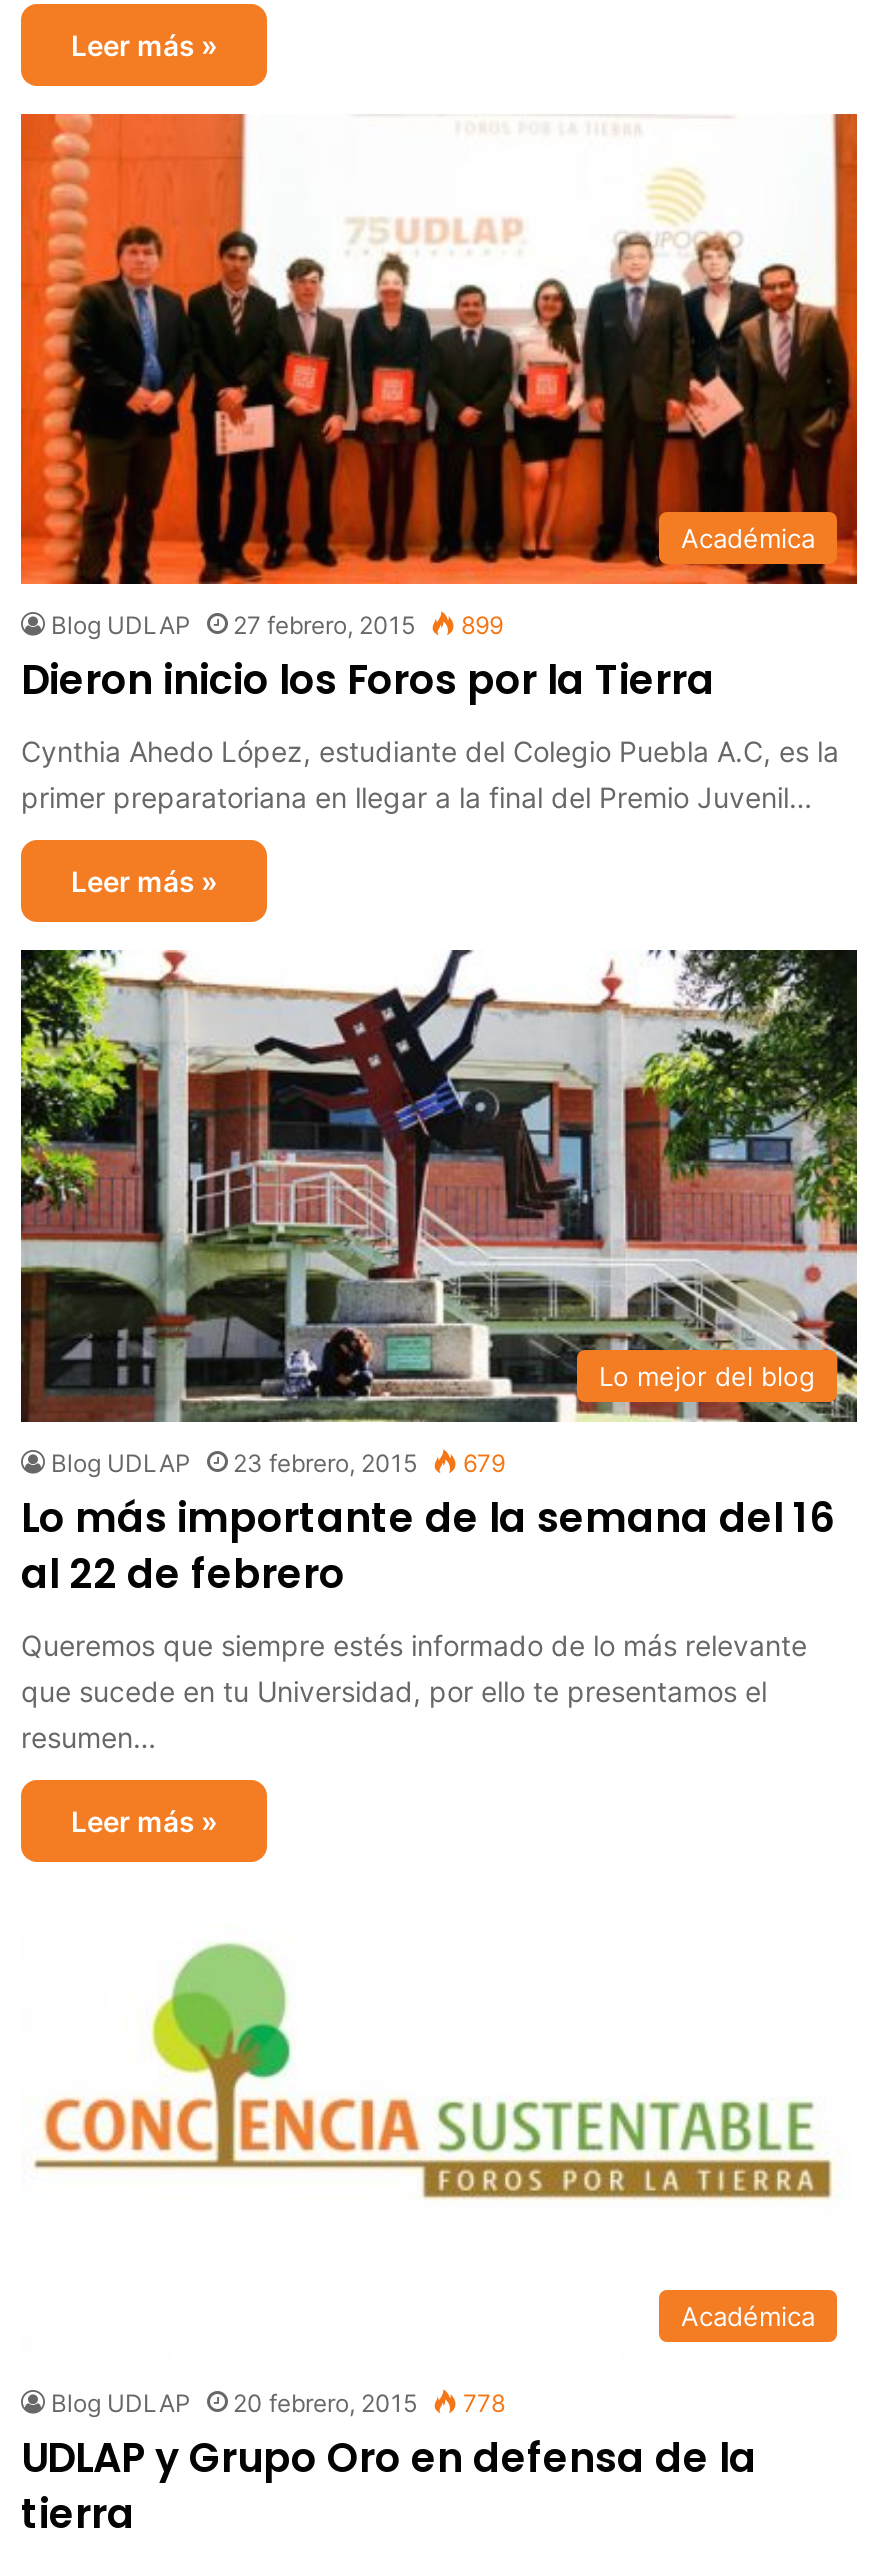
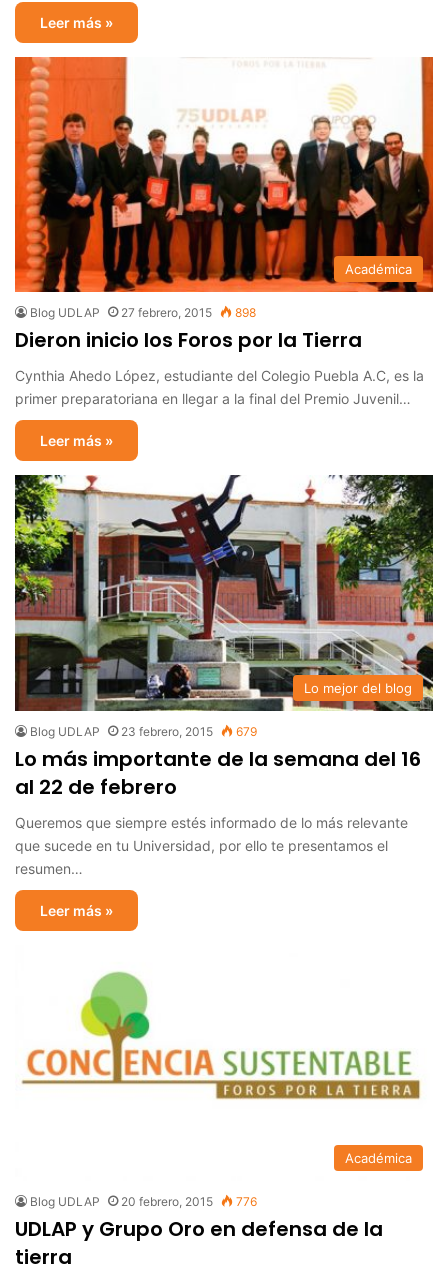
[51,611,503,641] Blog UDLAP 27 febrero, 2015 899 -> [30,305,256,320] Blog UDLAP 27 febrero, 2015 898
[51,2388,505,2418] Blog UDLAP 20 febrero, 2015 778 -> [30,1194,257,1209] Blog UDLAP 20 febrero, 2015 776

